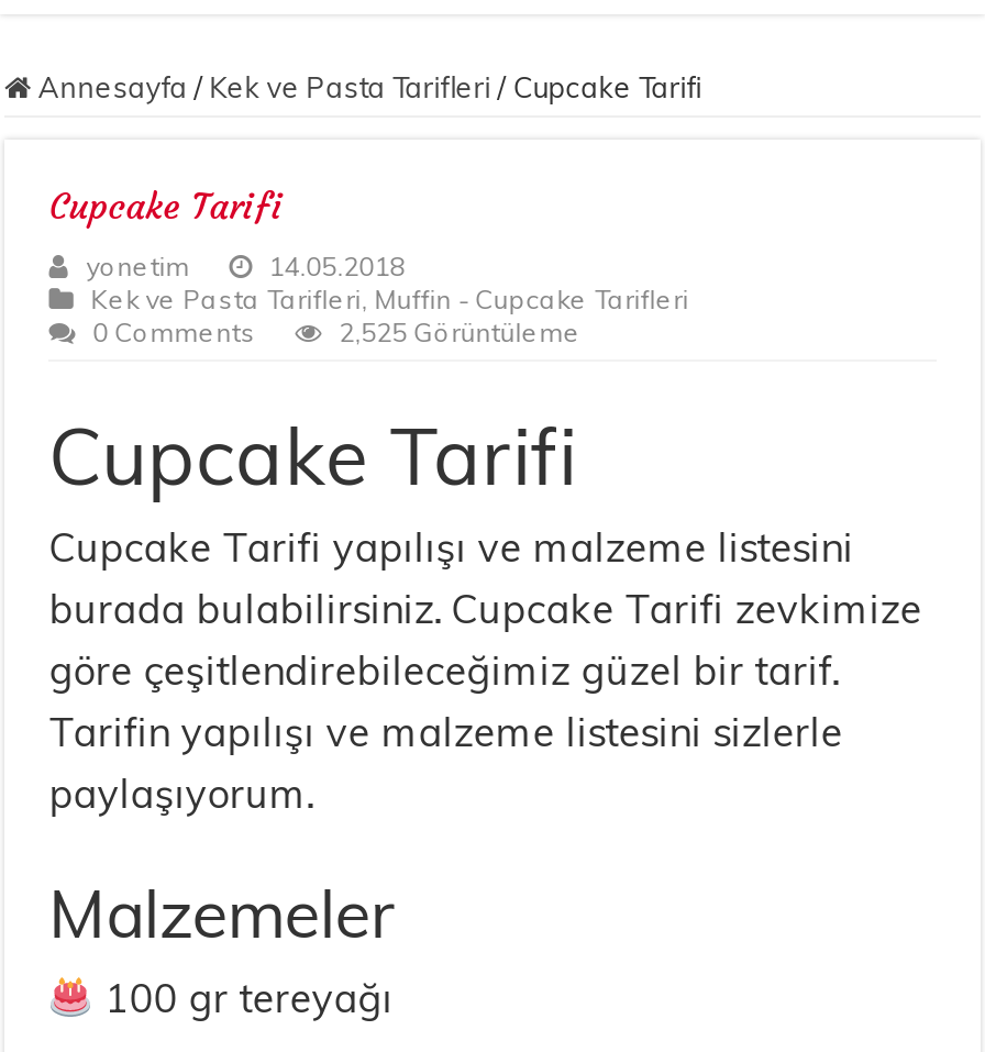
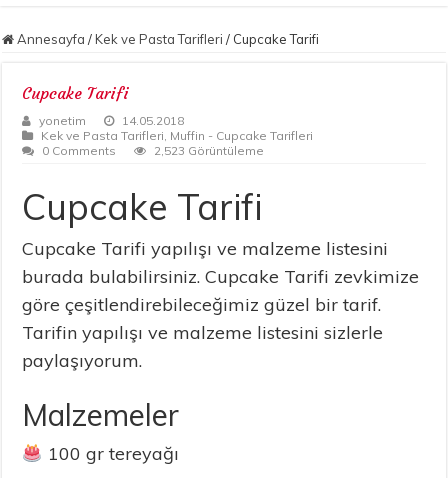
[339,317,581,350] 2,525 Görüntüleme -> [154,143,264,158] 2,523 Görüntüleme

